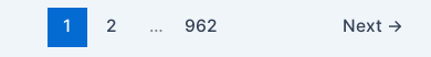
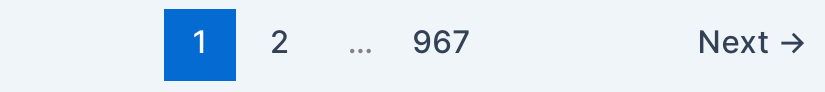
[184,15,217,36] 962 -> [412,22,470,60] 967

